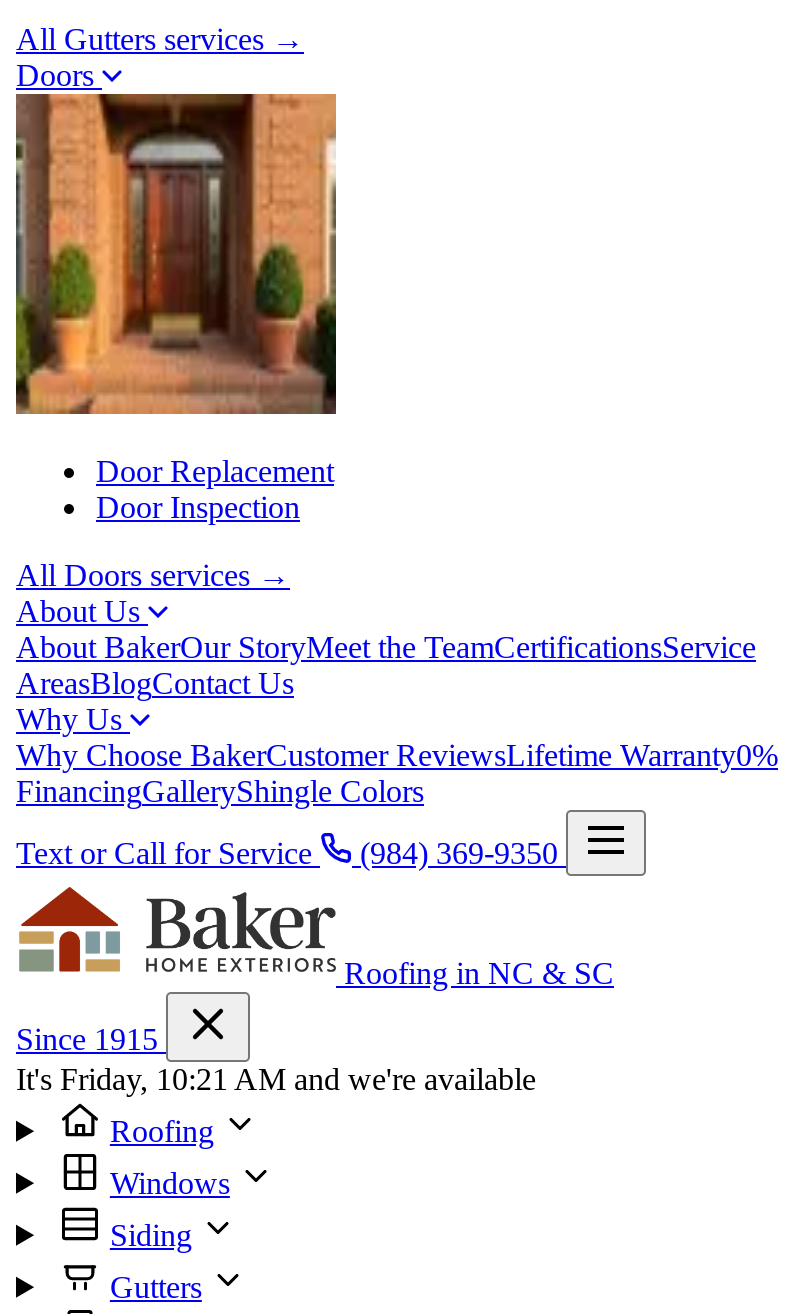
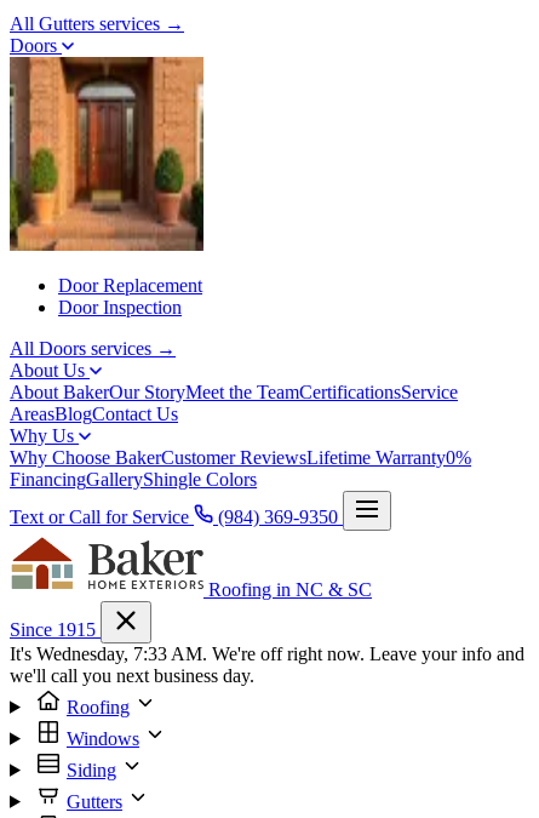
[16,1062,536,1096] It's Friday, 10:21 AM and we're available -> [10,643,524,686] It's Wednesday, 7:33 AM. We're off right now. Leave your info and | we'll call you next business day.

